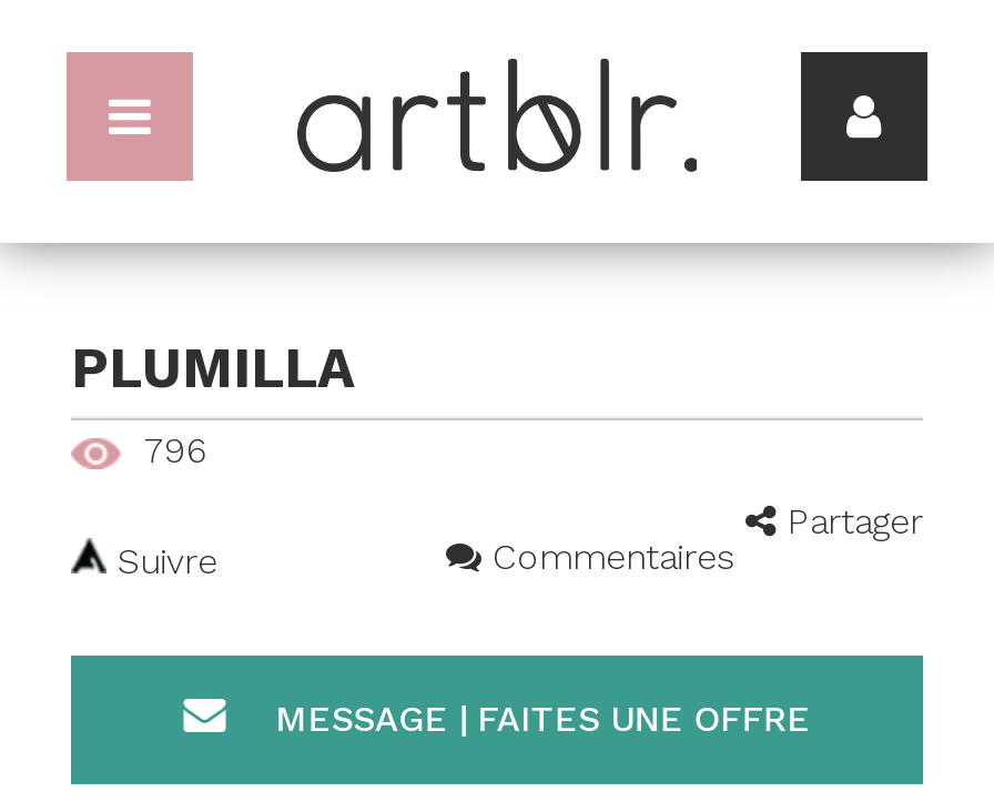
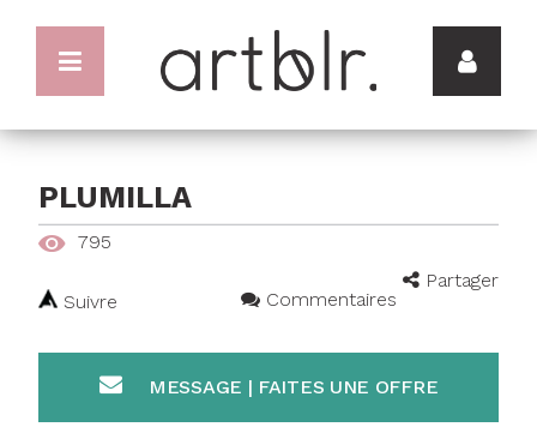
[144,429,209,471] 796 -> [78,230,111,253] 795

